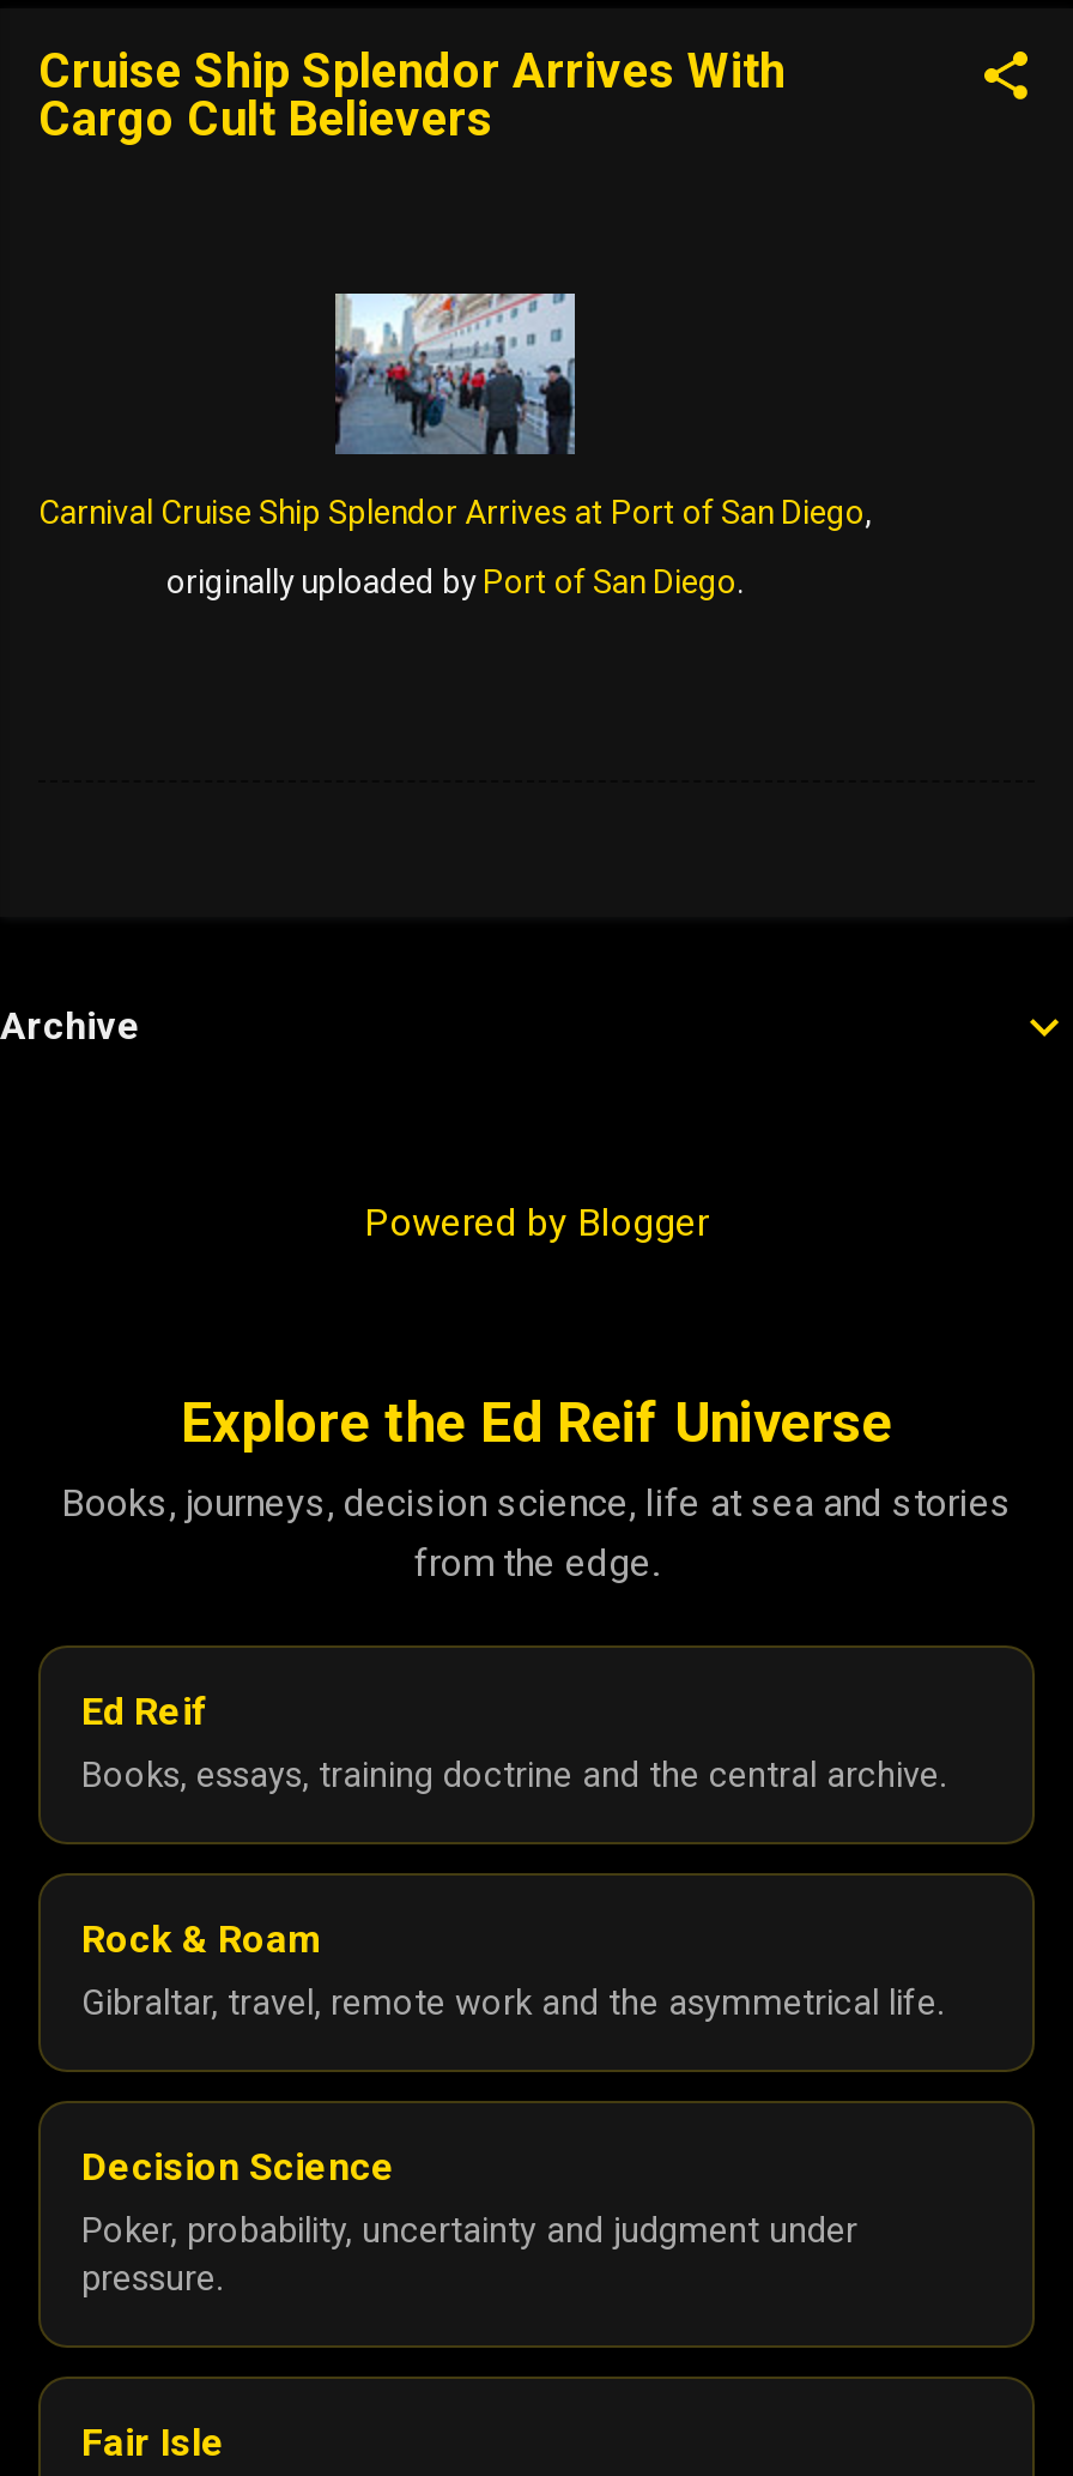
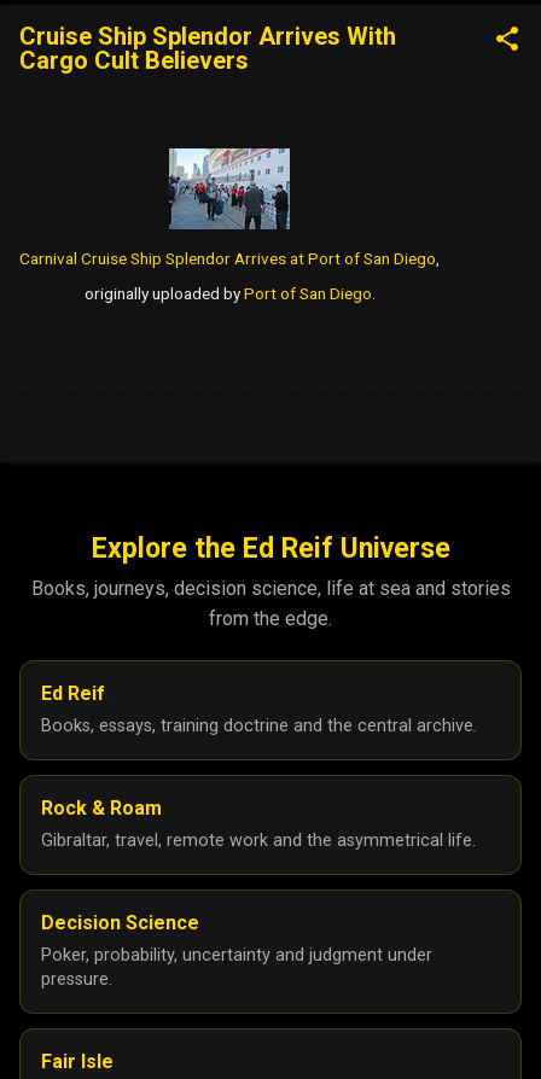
[0,1002,141,1047] Archive -> none
[364,1200,709,1245] Powered by Blogger -> none

